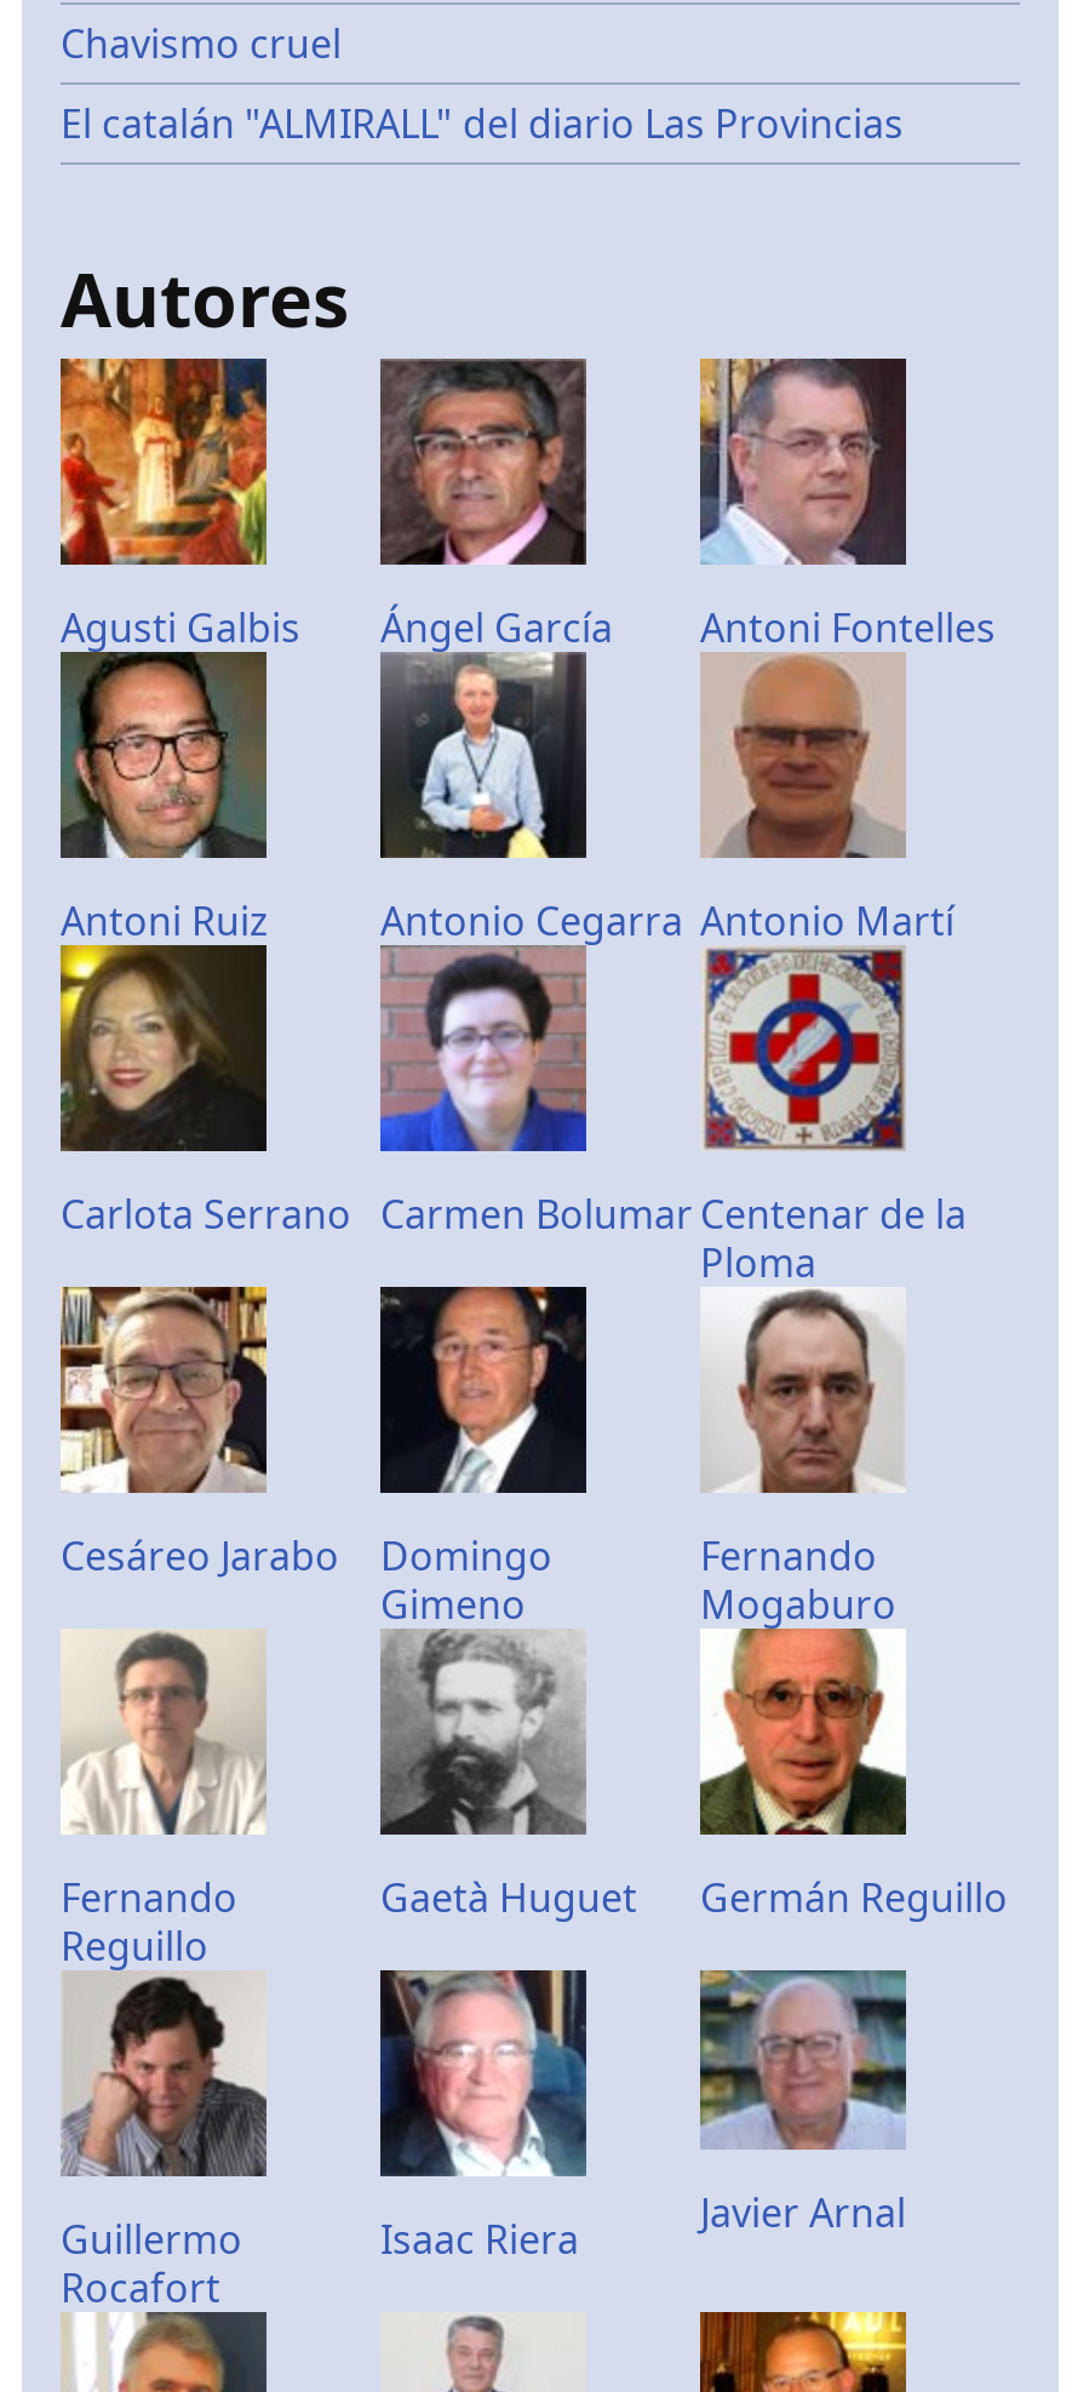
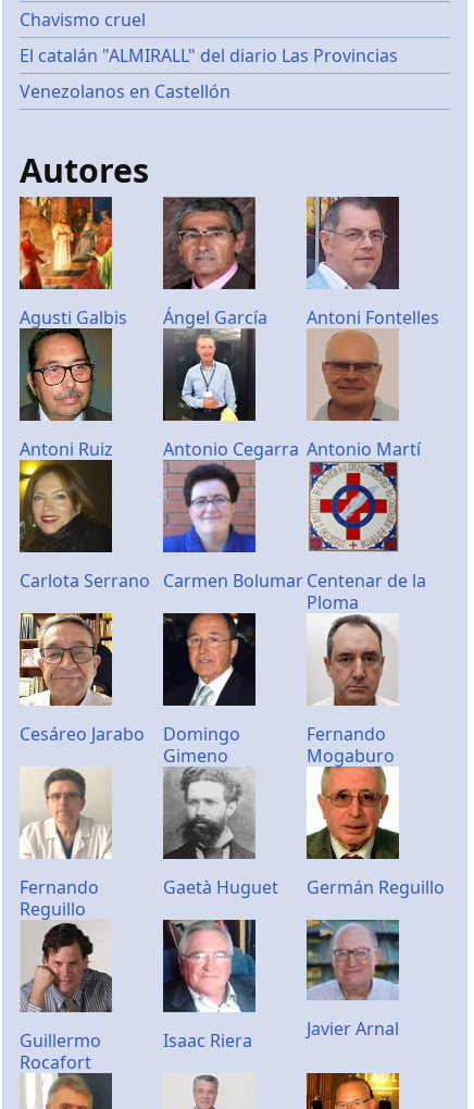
none -> [20,79,230,103] Venezolanos en Castellón

